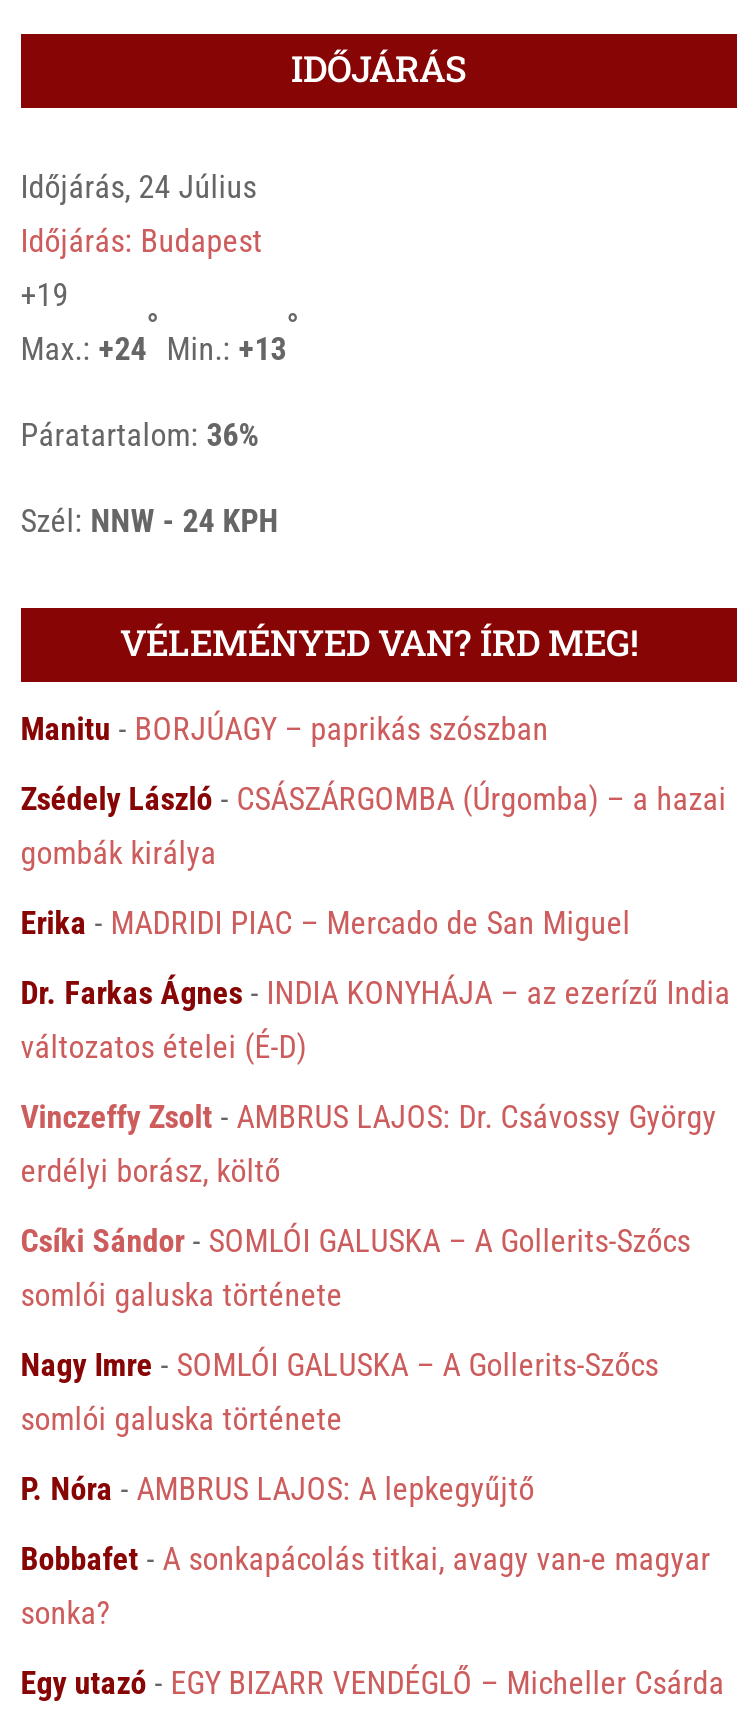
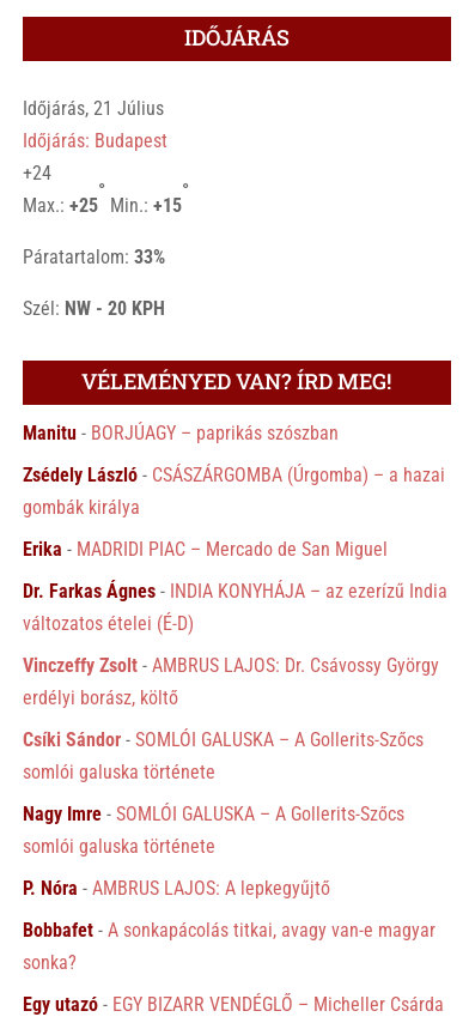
[21,169,257,207] Időjárás, 24 Július -> [22,98,164,120] Időjárás, 21 Július
[21,277,69,315] +19 -> [22,162,51,185] +24
[21,331,147,369] Max.: +24 -> [22,195,98,217] Max.: +25
[159,331,287,369] Min.: +13 -> [105,195,182,217] Min.: +15
[21,417,259,455] Páratartalom: 36% -> [22,246,165,269] Páratartalom: 33%
[21,503,279,541] Szél: NNW - 24 KPH -> [22,298,165,320] Szél: NW - 20 KPH

